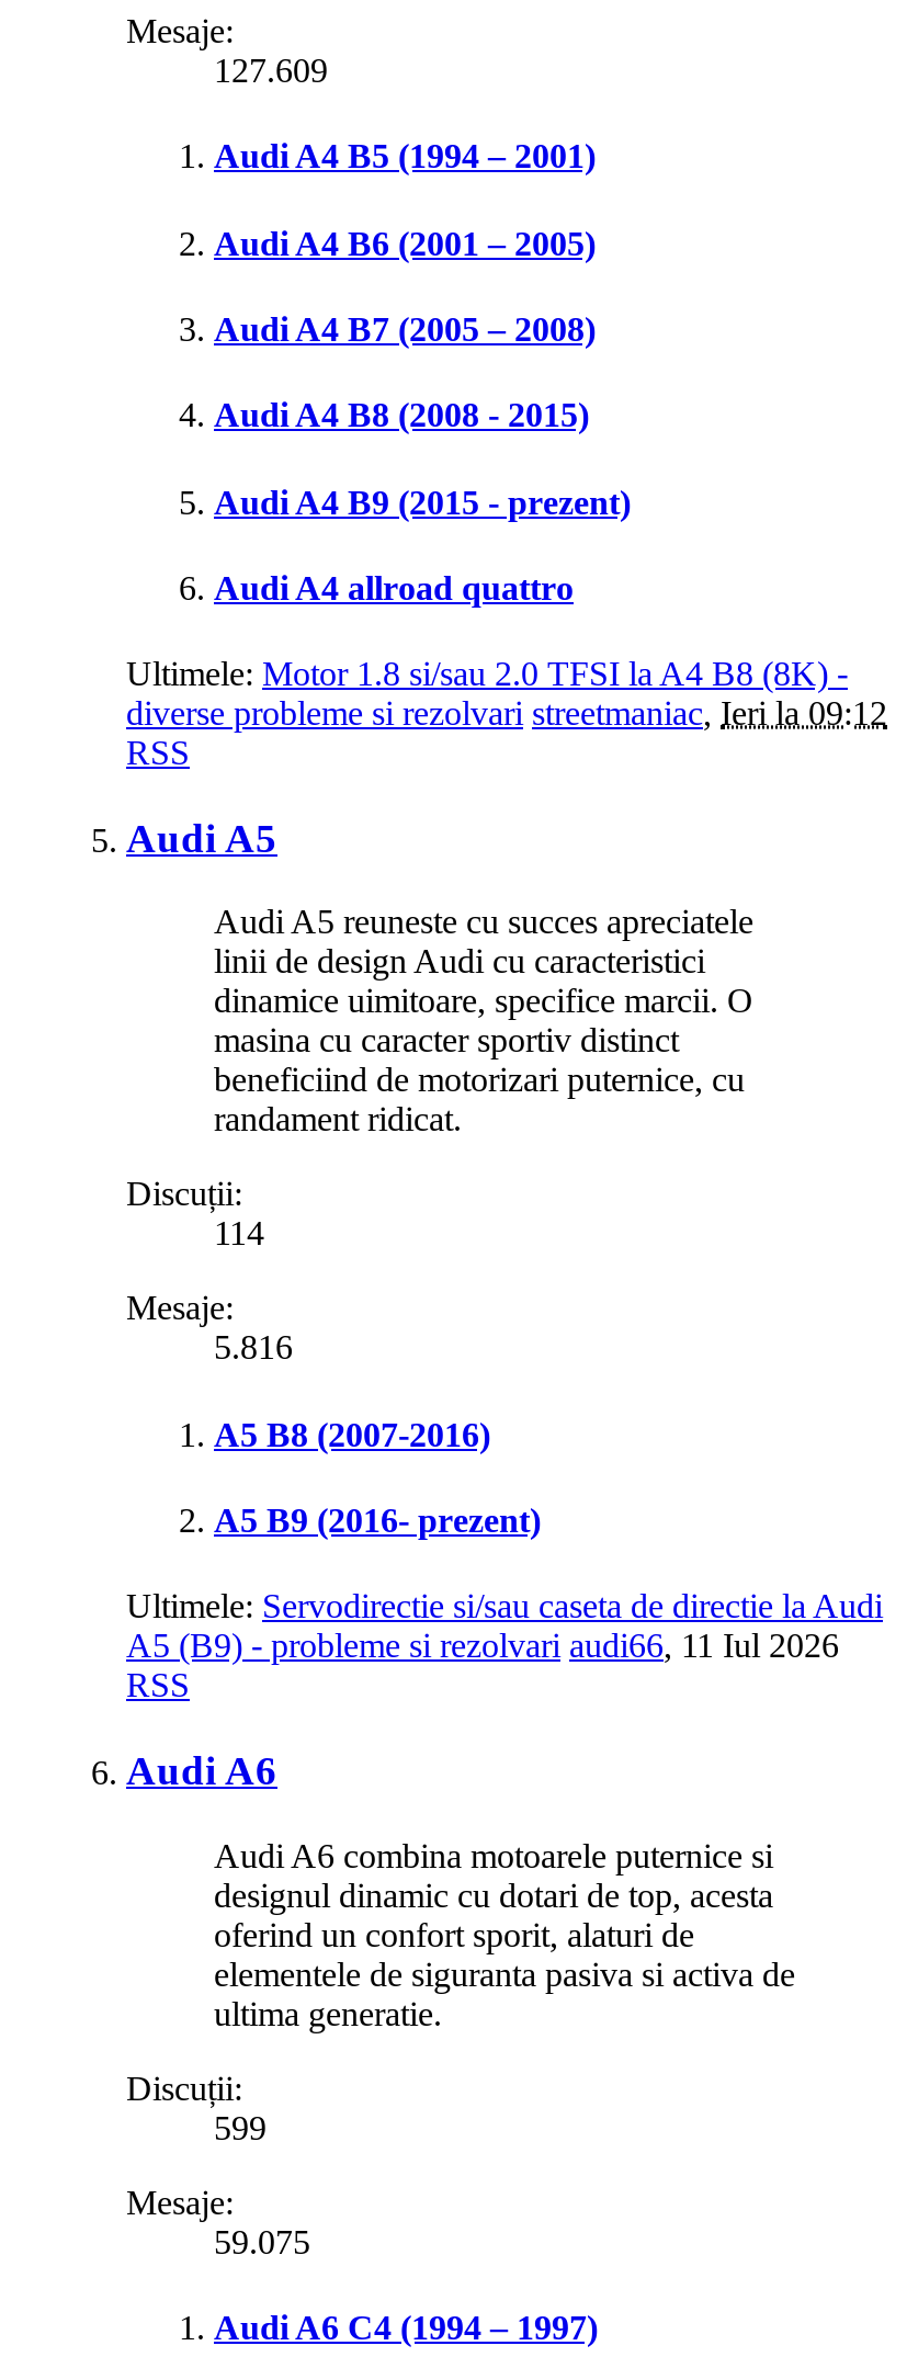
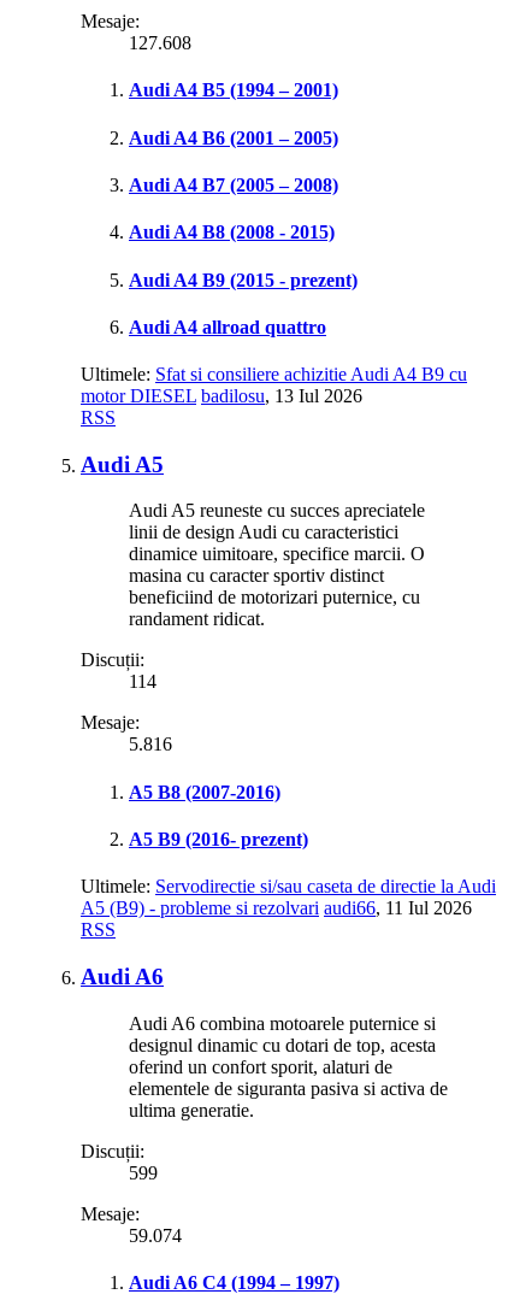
[214,52,328,89] 127.609 -> [129,33,191,53] 127.608
[126,655,887,732] Ultimele: Motor 1.8 si/sau 2.0 TFSI la A4 B8 (8K) - | diverse probleme si rezolvari streetmaniac, Ieri la 09:12 -> [81,364,467,406] Ultimele: Sfat si consiliere achizitie Audi A4 B9 cu | motor DIESEL badilosu, 13 Iul 2026
[214,2223,310,2260] 59.075 -> [129,1225,182,1245] 59.074

